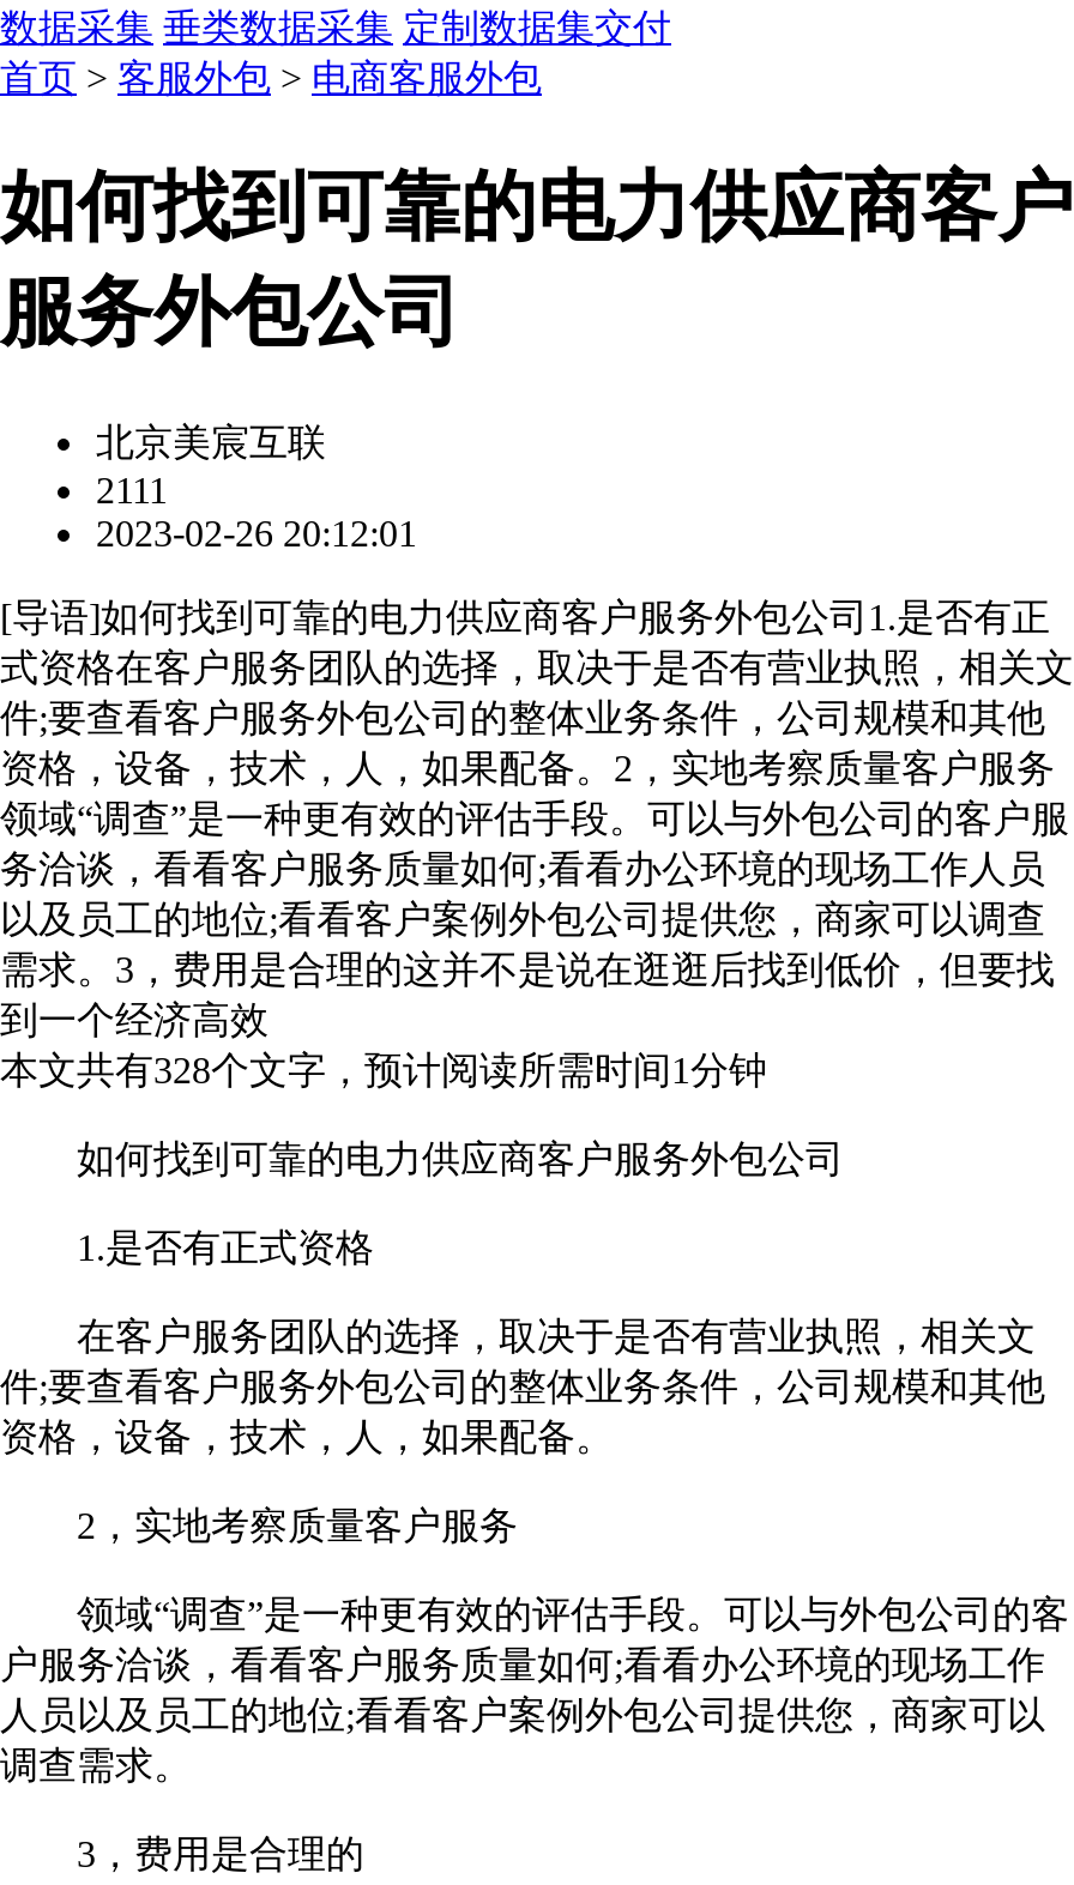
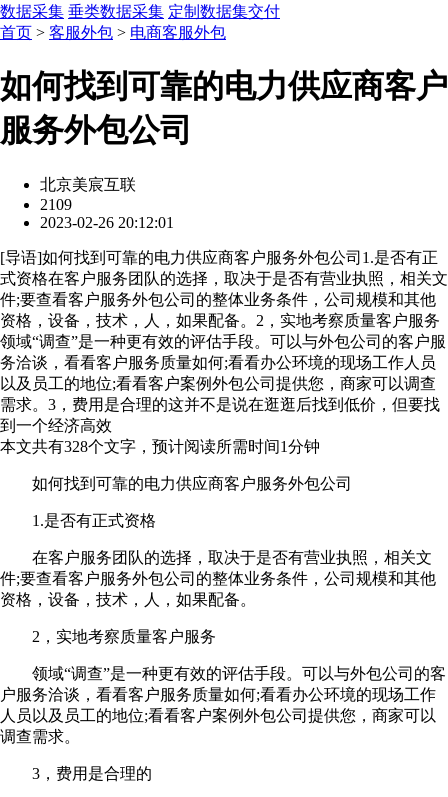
[96,470,168,510] 2111 -> [40,196,72,213] 2109

